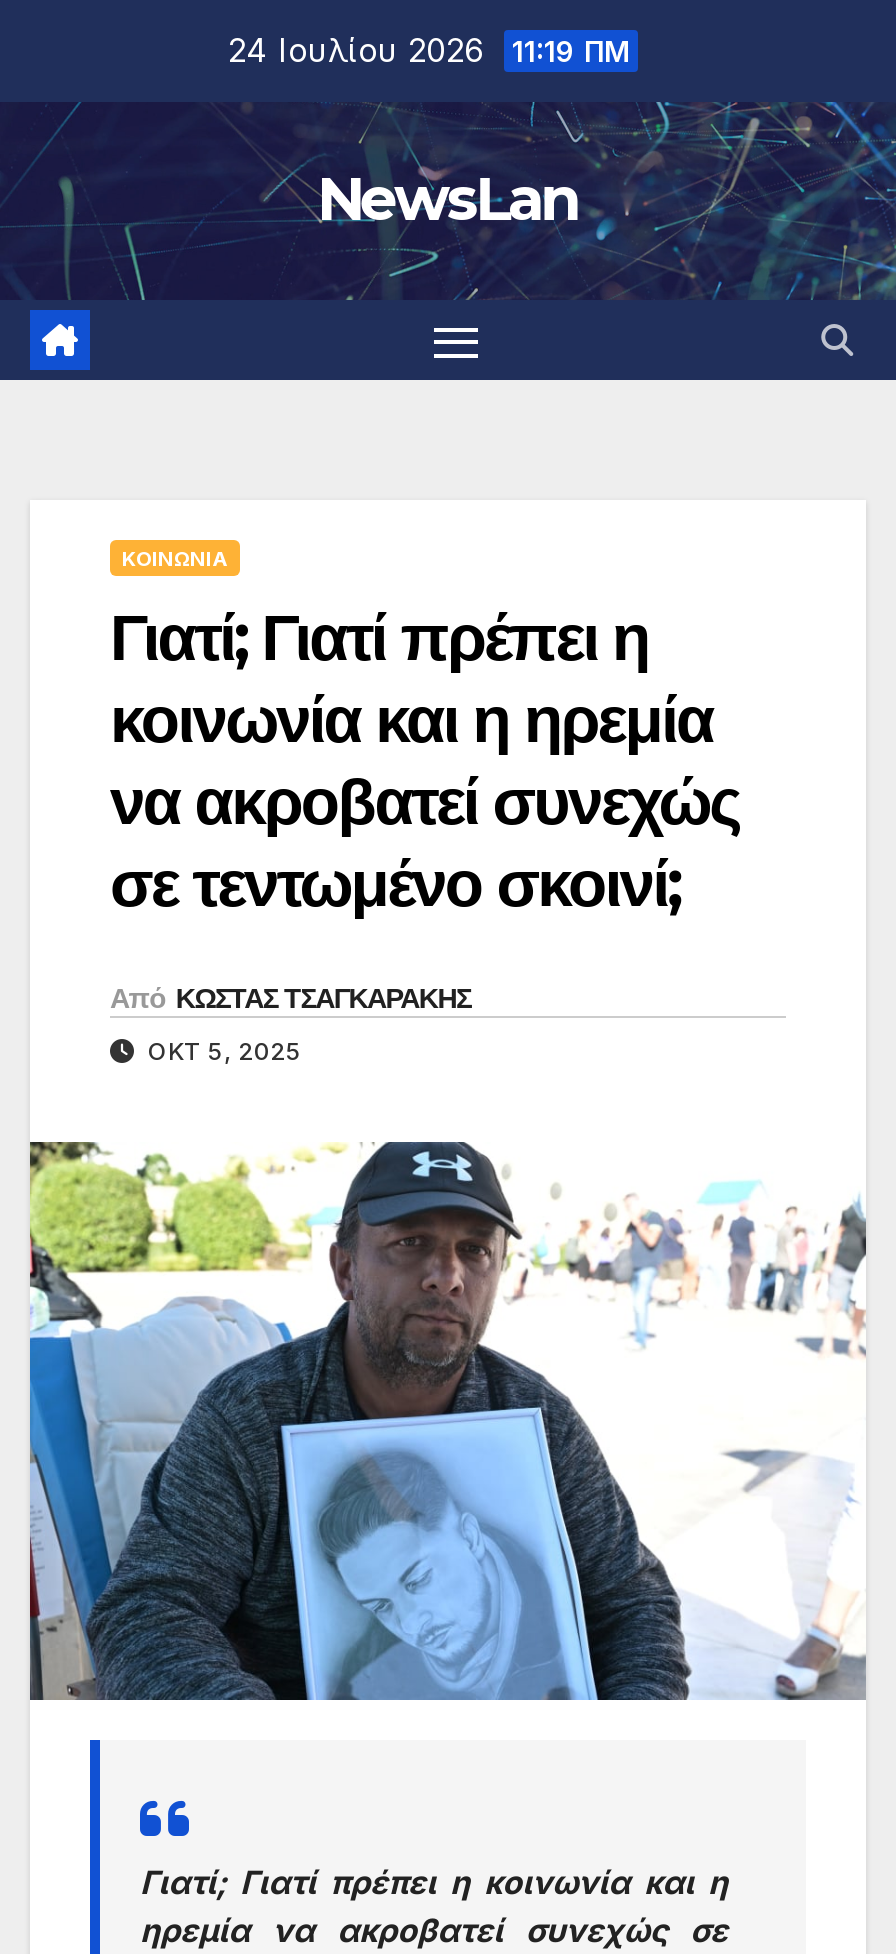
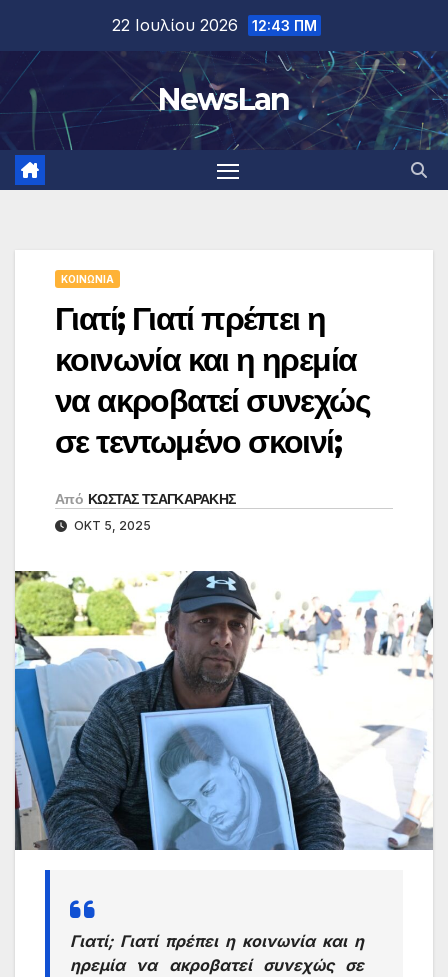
[228,30,630,70] 24 Ιουλίου 2026 11:19 ΠΜ -> [112,15,317,35] 22 Ιουλίου 2026 12:43 ΠΜ

